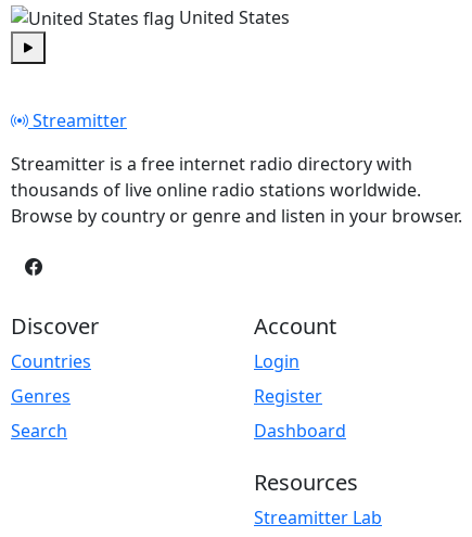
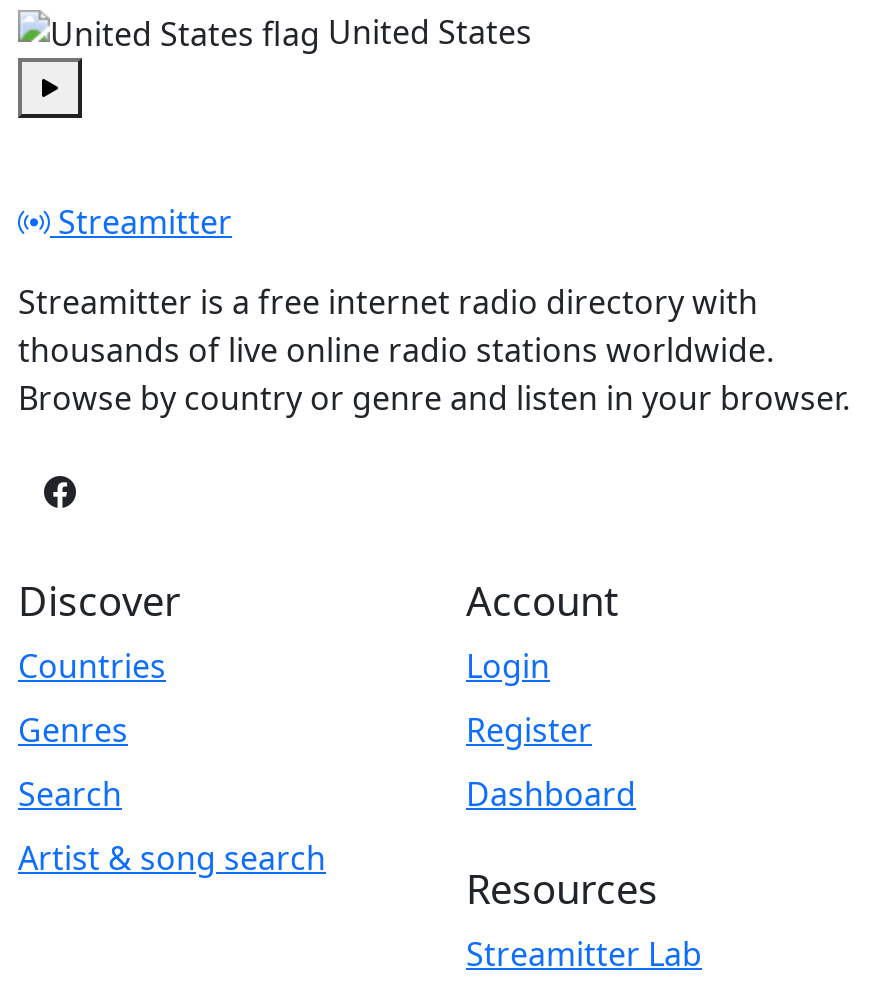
none -> [18,837,326,881] Artist & song search

